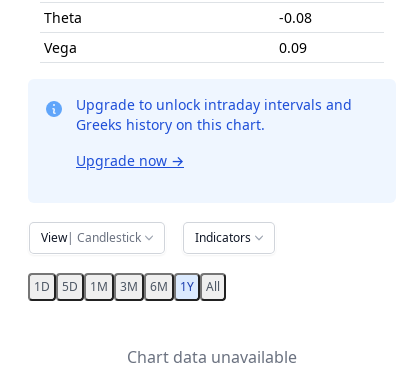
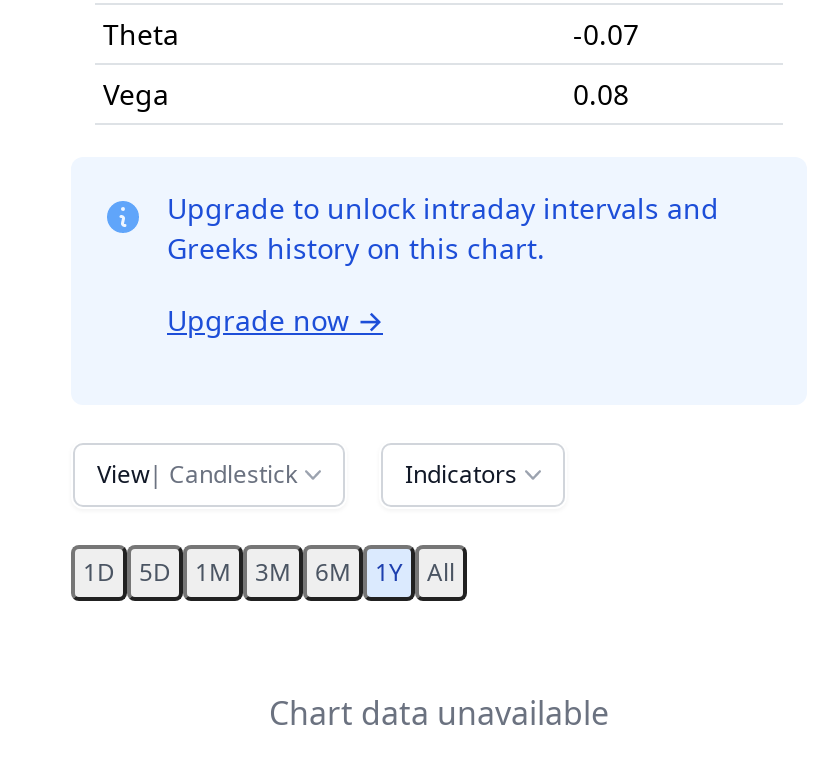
[279,8,312,27] -0.08 -> [573,15,639,53] -0.07
[279,38,307,57] 0.09 -> [573,75,629,113] 0.08

